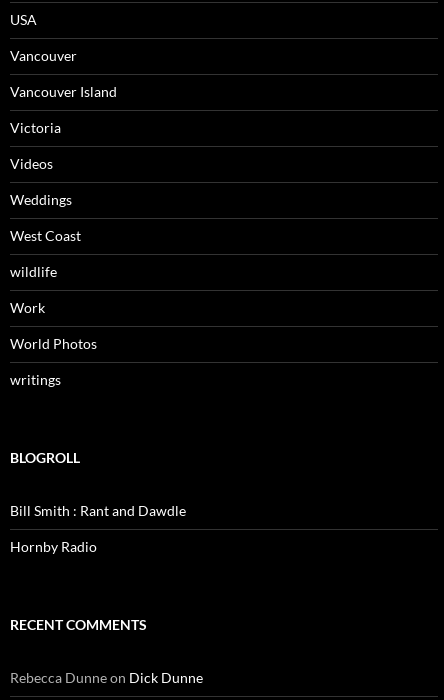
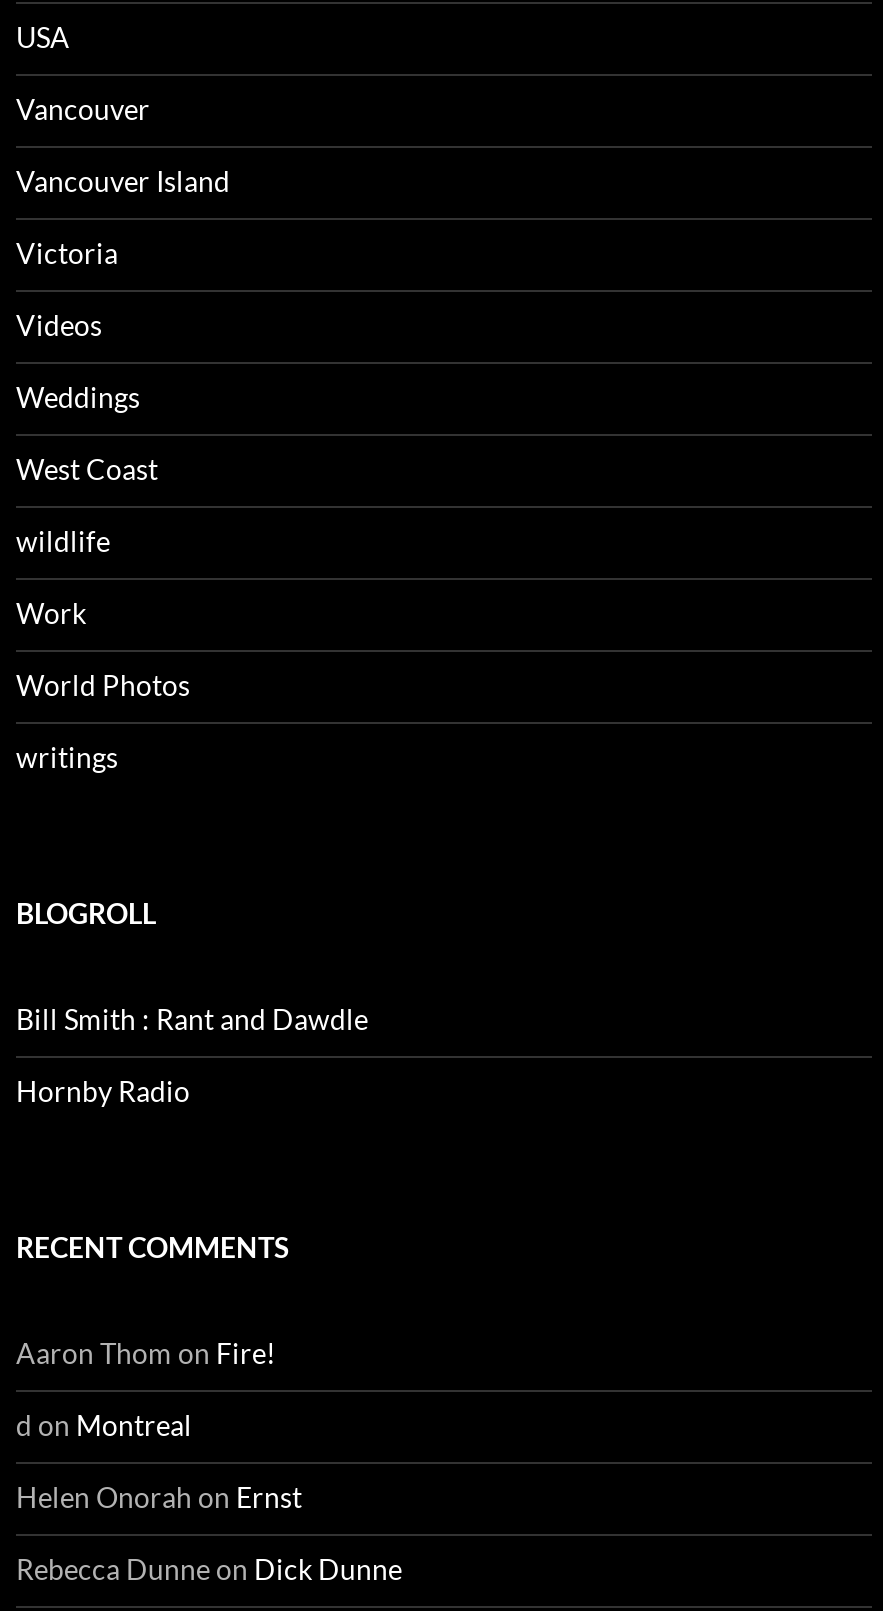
none -> [16,1335,302,1513] Aaron Thom on Fire! | d on Montreal | Helen Onorah on Ernst

